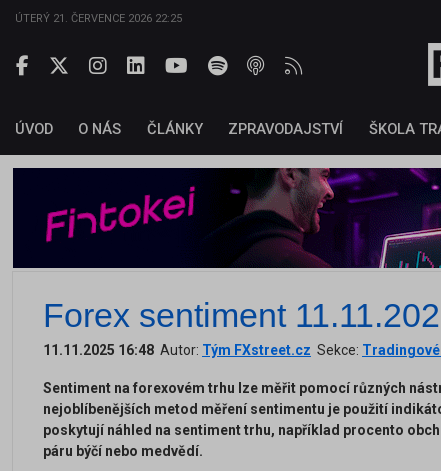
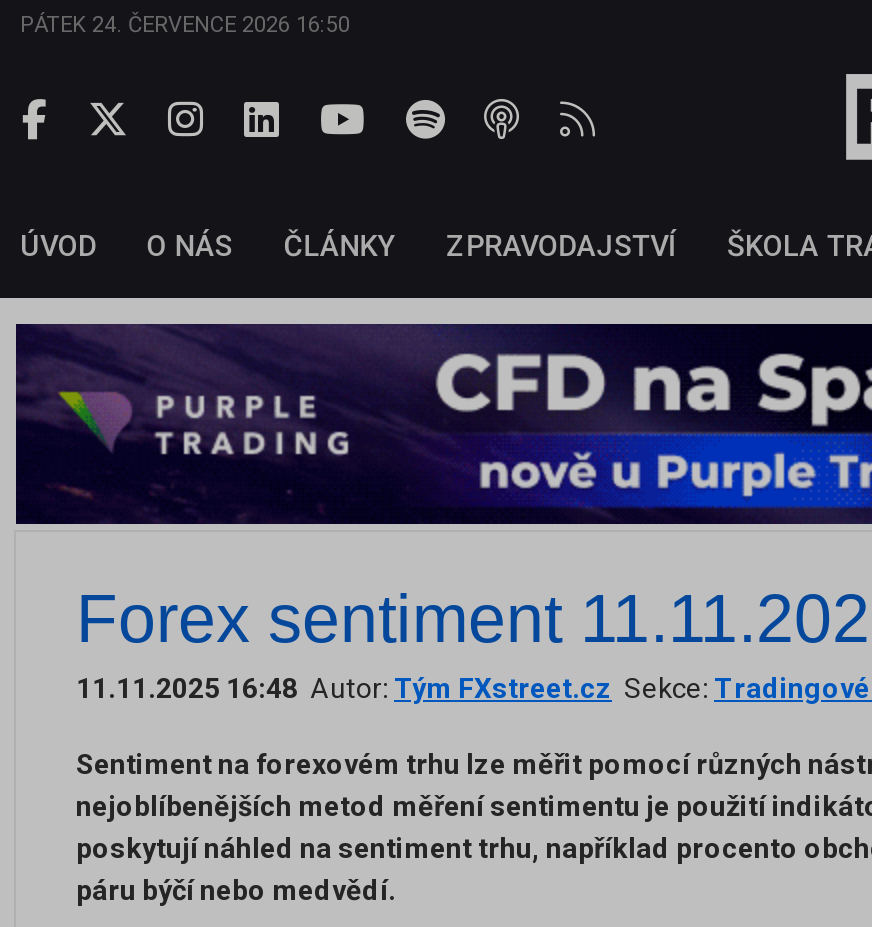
[15,12,182,25] ÚTERÝ 21. ČERVENCE 2026 22:25 -> [20,12,350,38] PÁTEK 24. ČERVENCE 2026 16:50
[13,167,438,269] [image] -> [16,322,866,524] [image]

